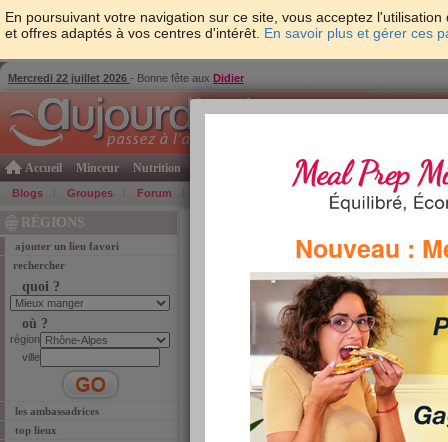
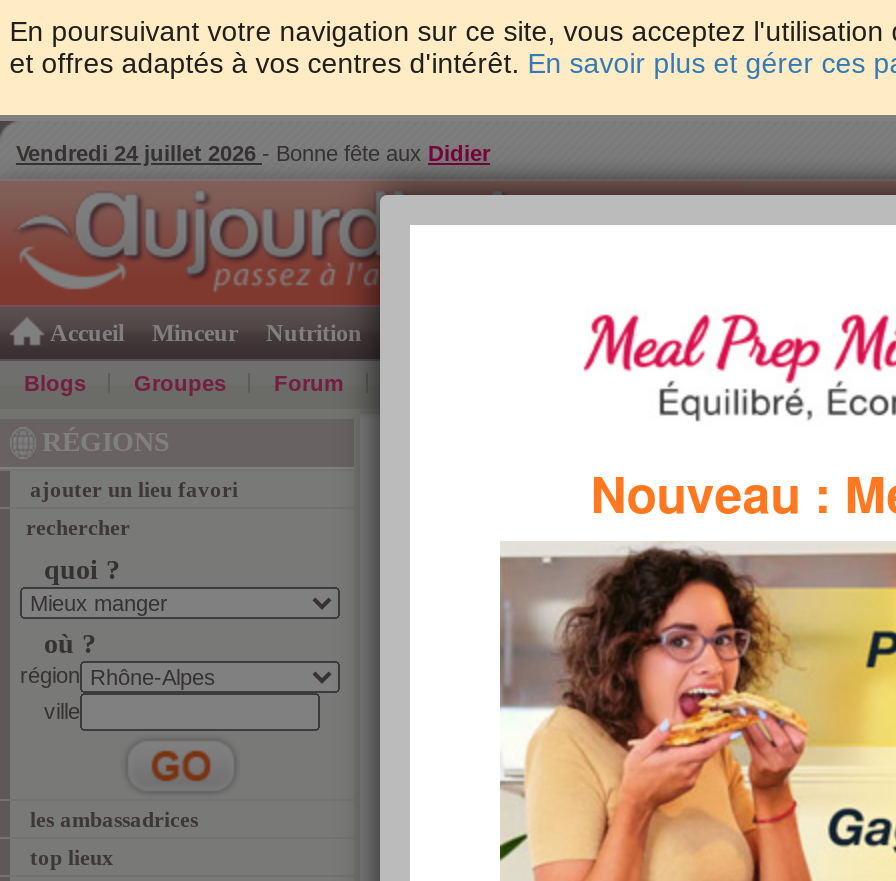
[8,72,244,84] Mercredi 22 juillet 2026 - Bonne fête aux Didier -> [16,141,490,165] Vendredi 24 juillet 2026 - Bonne fête aux Didier

